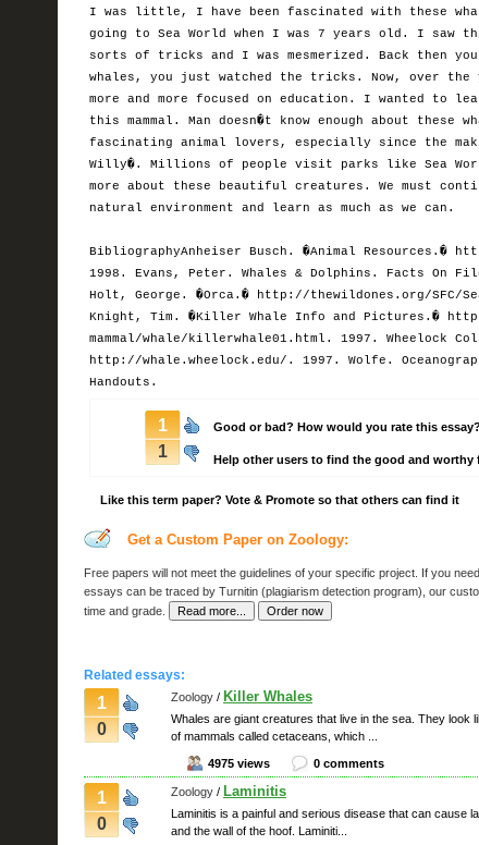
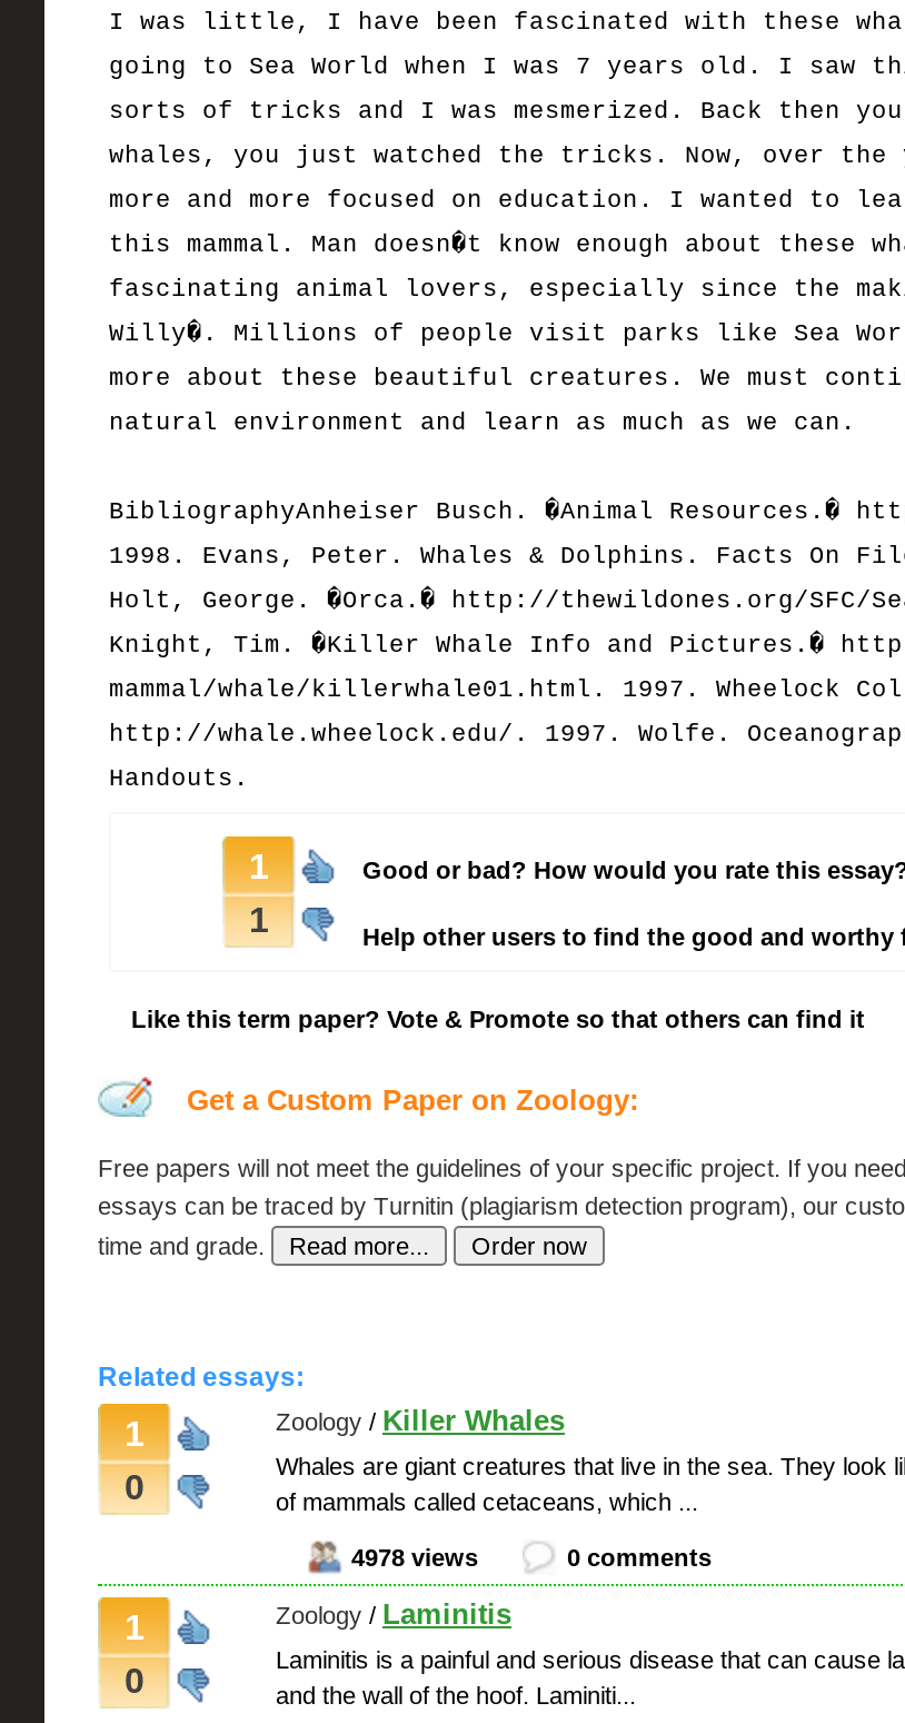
[208,757,270,770] 4975 views -> [351,1544,478,1571] 4978 views

